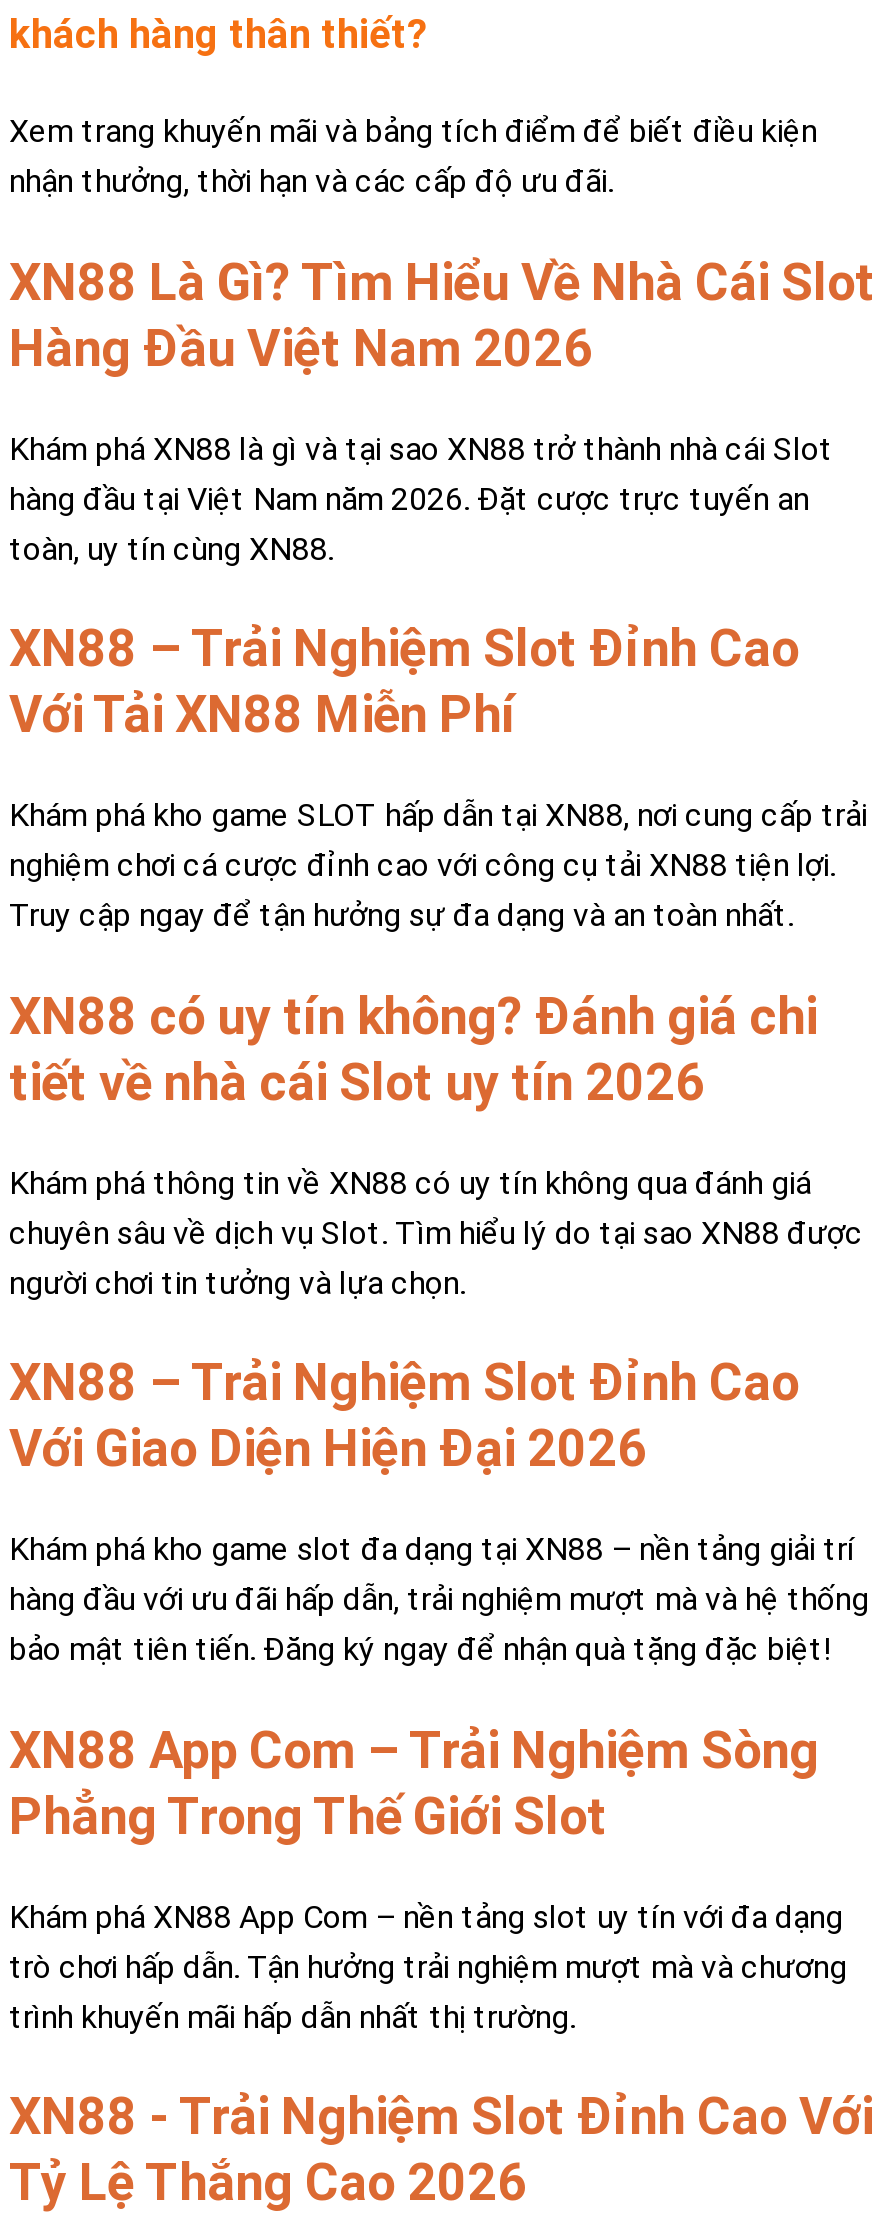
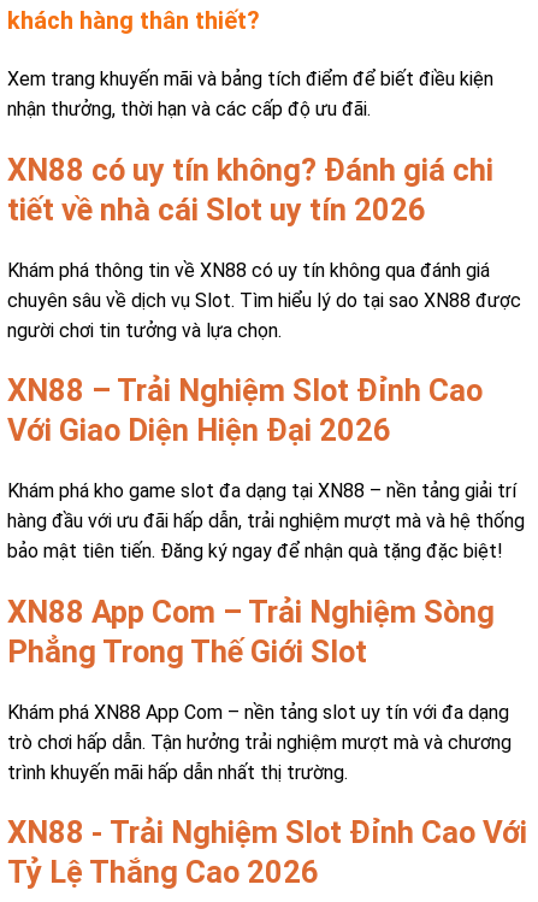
[9,251,875,935] XN88 Là Gì? Tìm Hiểu Về Nhà Cái Slot | Hàng Đầu Việt Nam 2026 | Khám phá XN88 là gì và tại sao XN88 trở thành nhà cái Slot | hàng đầu tại Việt Nam năm 2026. Đặt cược trực tuyến an | toàn, uy tín cùng XN88. | XN88 – Trải Nghiệm Slot Đỉnh Cao | Với Tải XN88 Miễn Phí | Khám phá kho game SLOT hấp dẫn tại XN88, nơi cung cấp trải | nghiệm chơi cá cược đỉnh cao với công cụ tải XN88 tiện lợi. | Truy cập ngay để tận hưởng sự đa dạng và an toàn nhất. -> none

